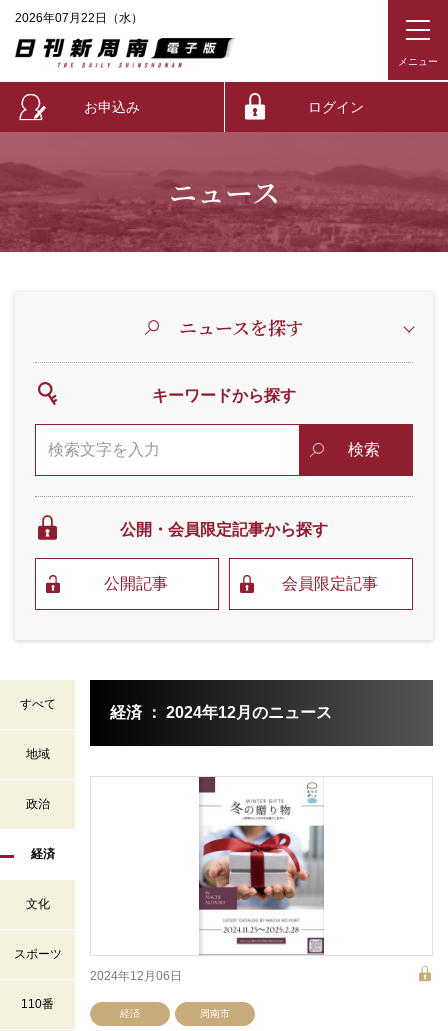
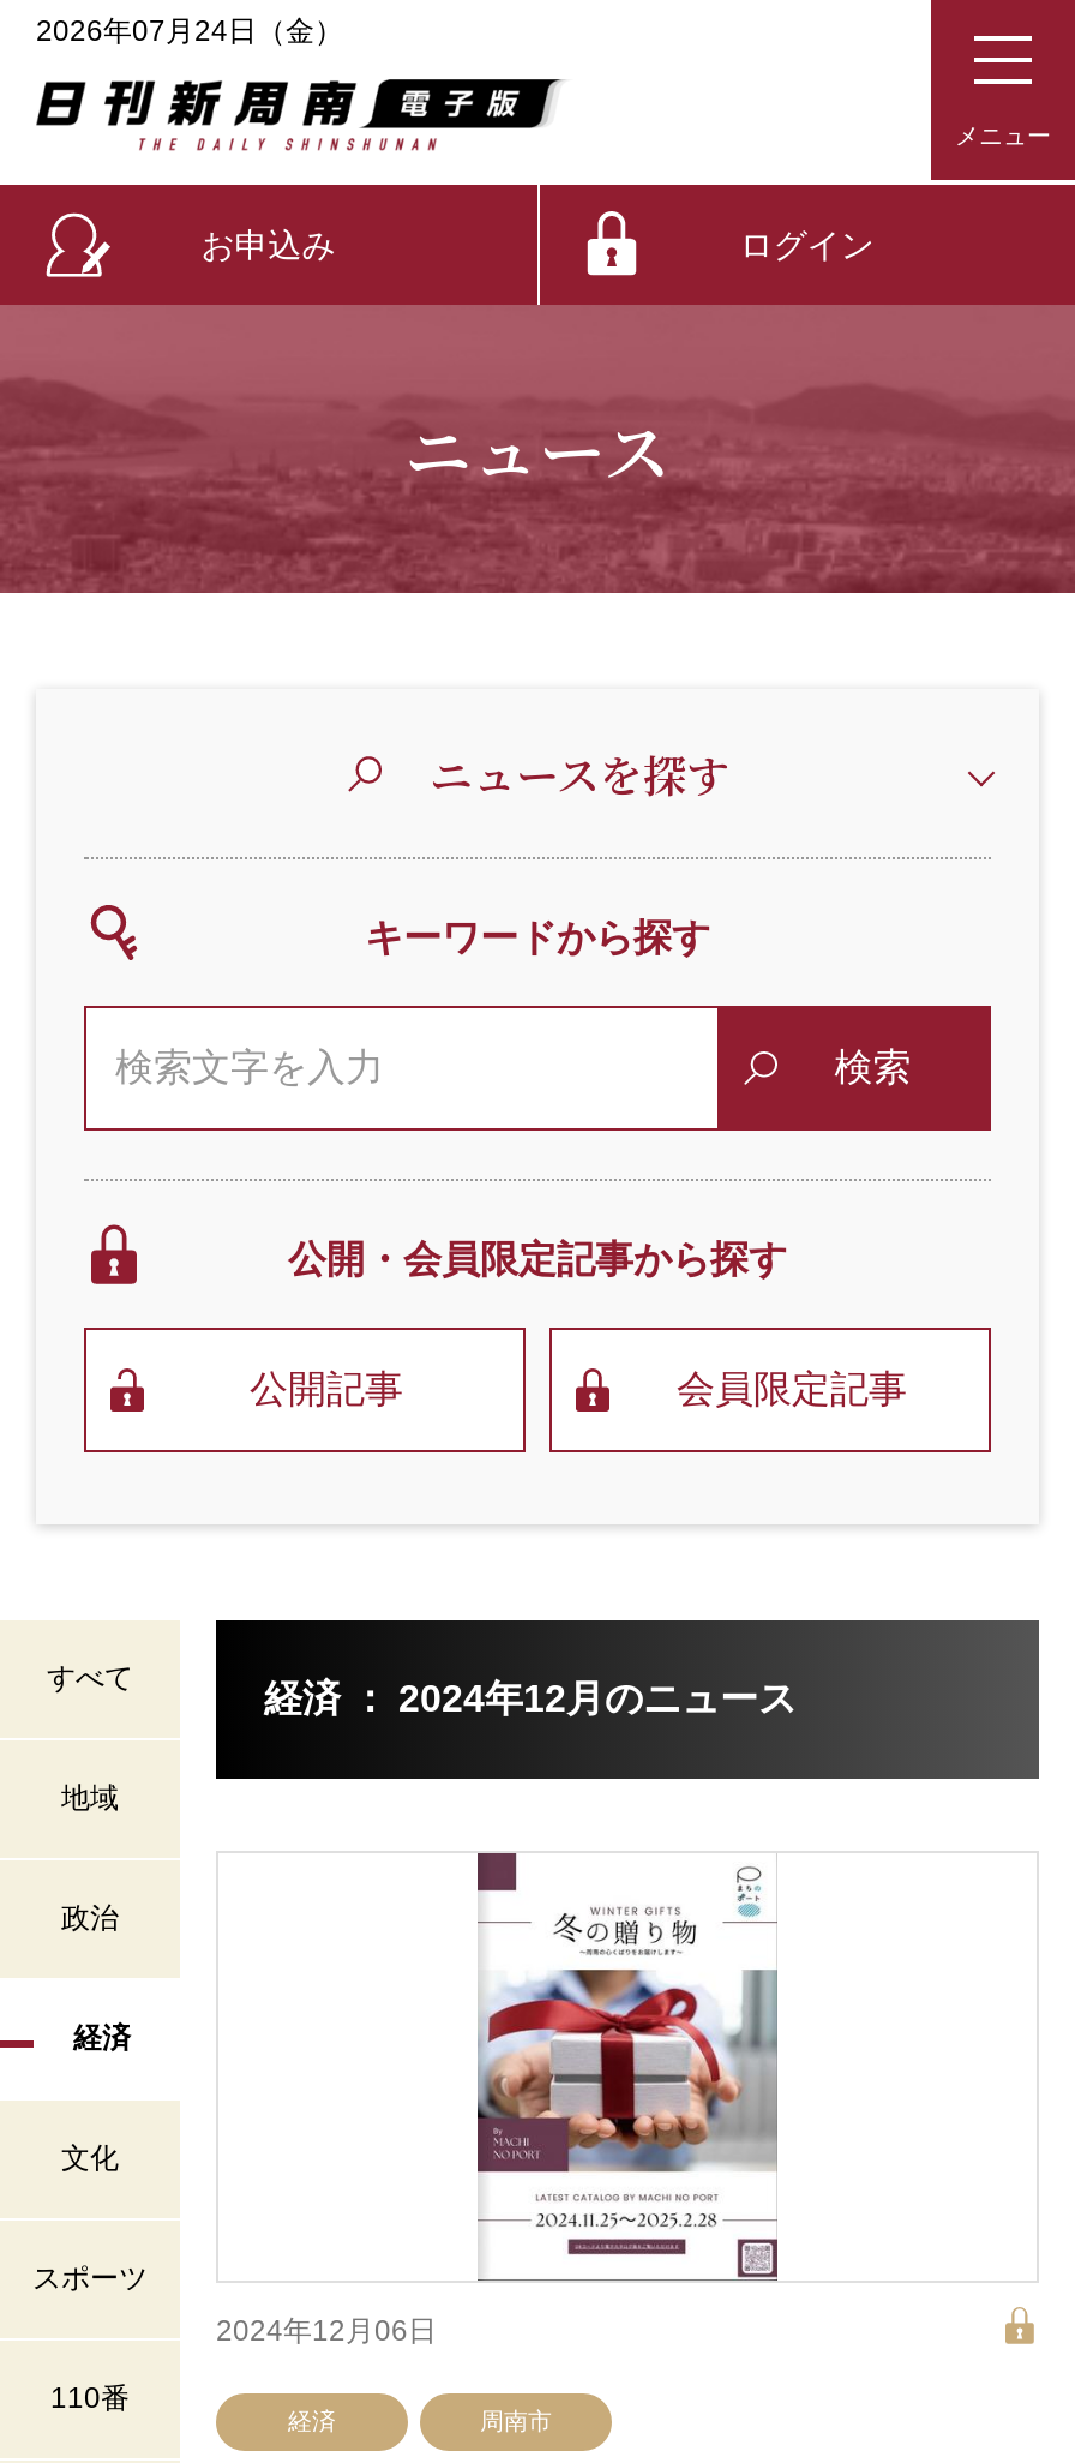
[15,11,143,25] 2026年07月22日（水） -> [36,14,343,48] 2026年07月24日（金）

